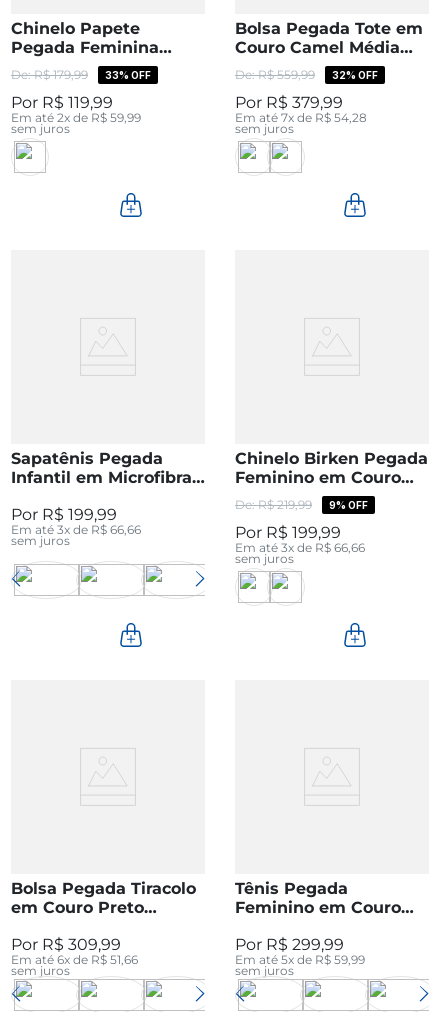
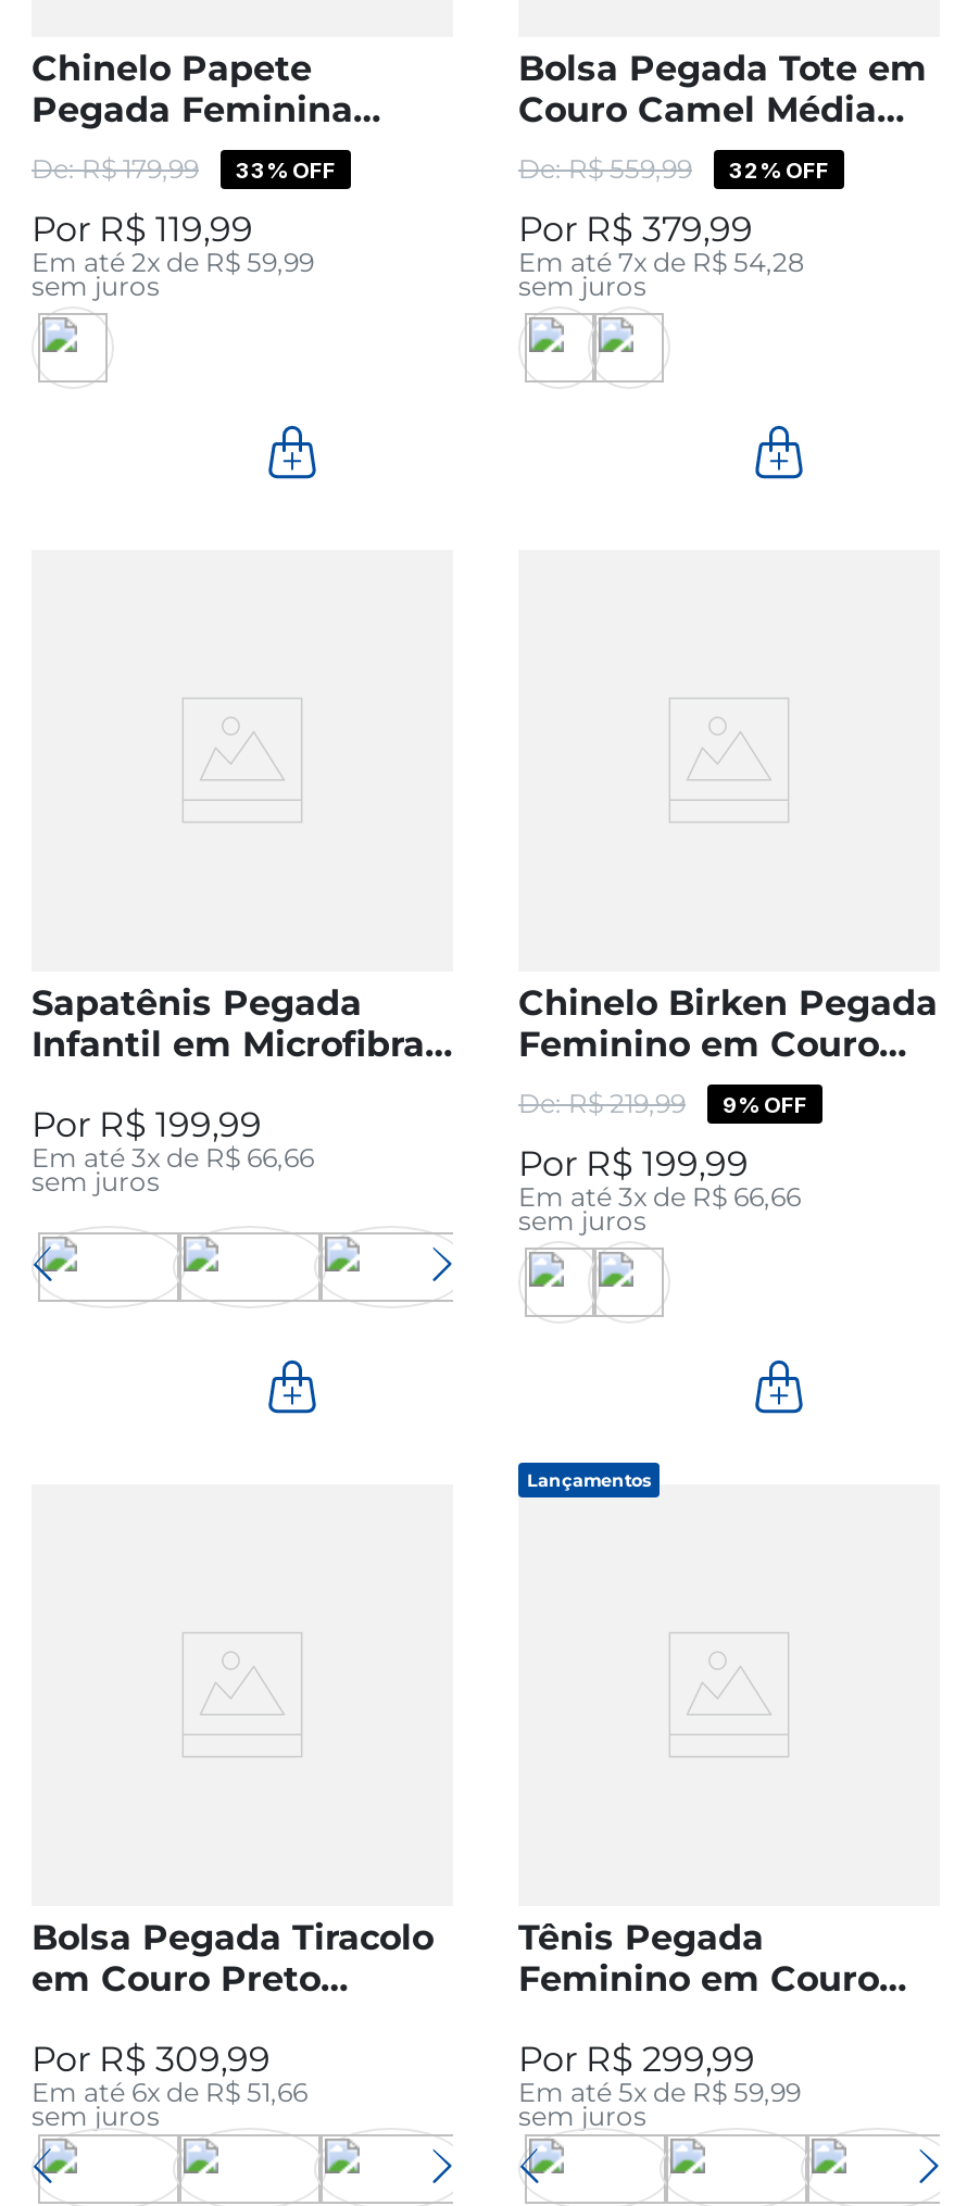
none -> [527,1469,651,1491] Lançamentos

